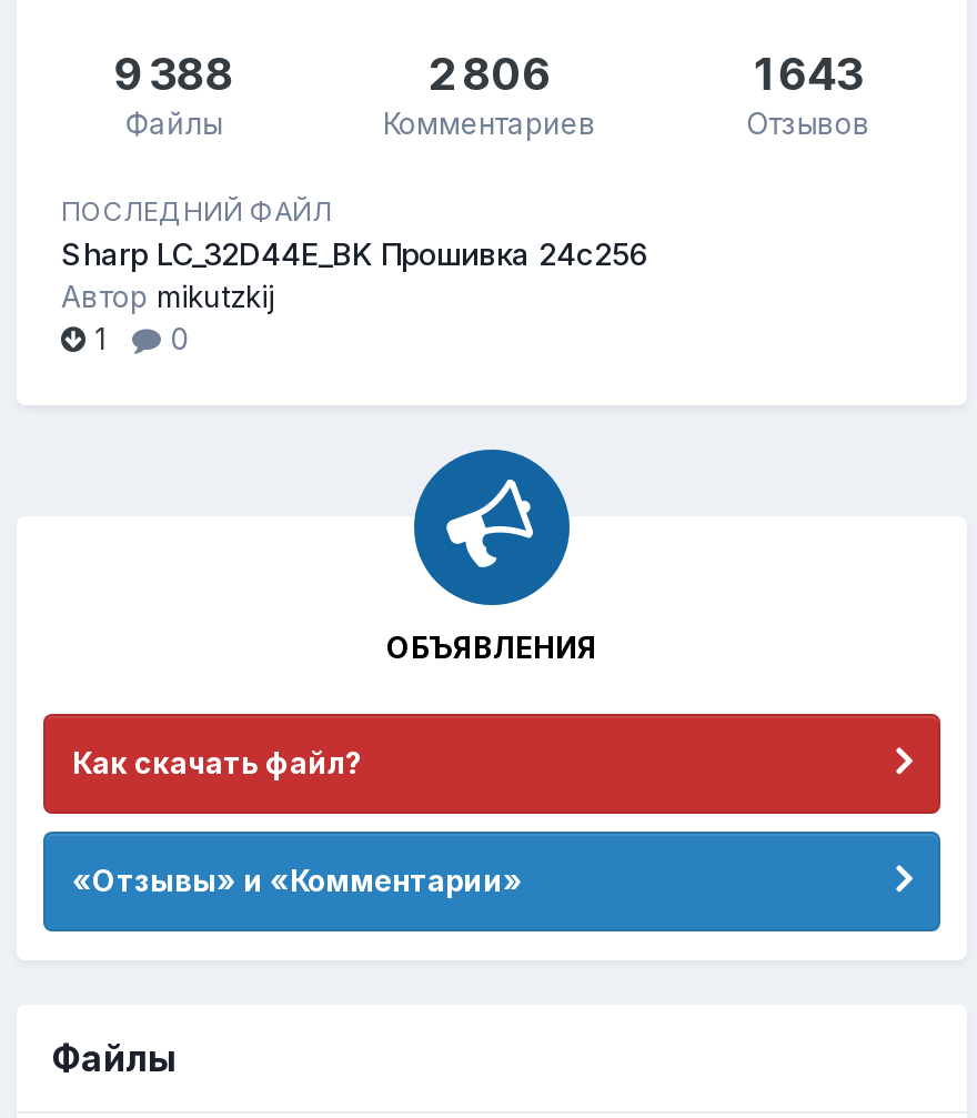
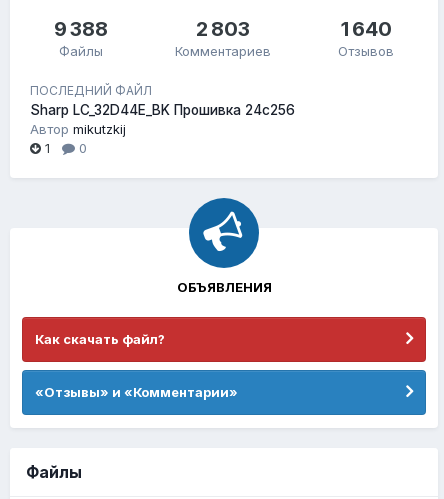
[429,47,551,100] 2 806 -> [196,17,250,41] 2 803
[753,47,862,100] 1 643 -> [341,17,392,41] 1 640

